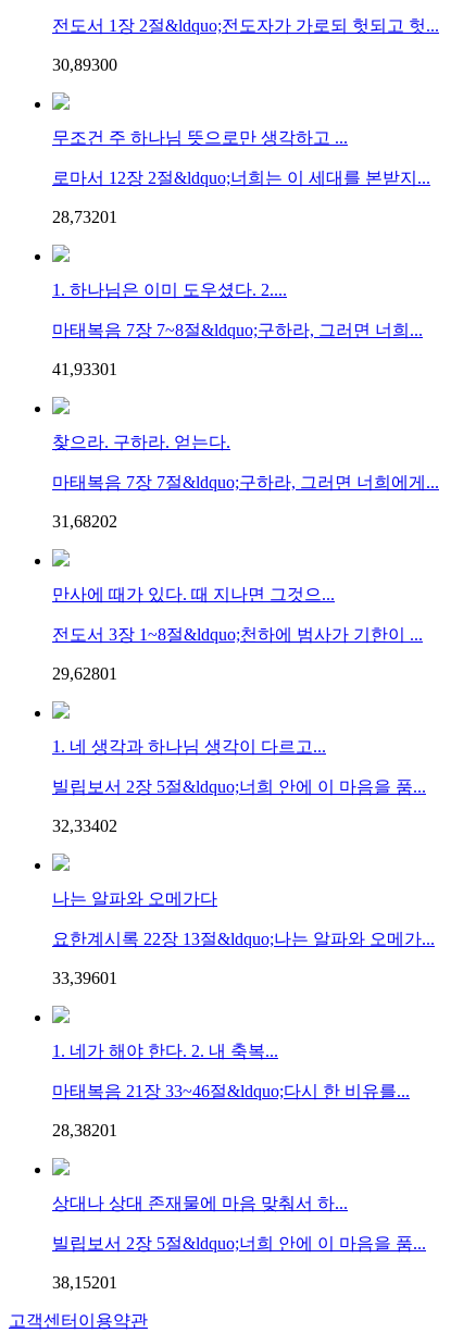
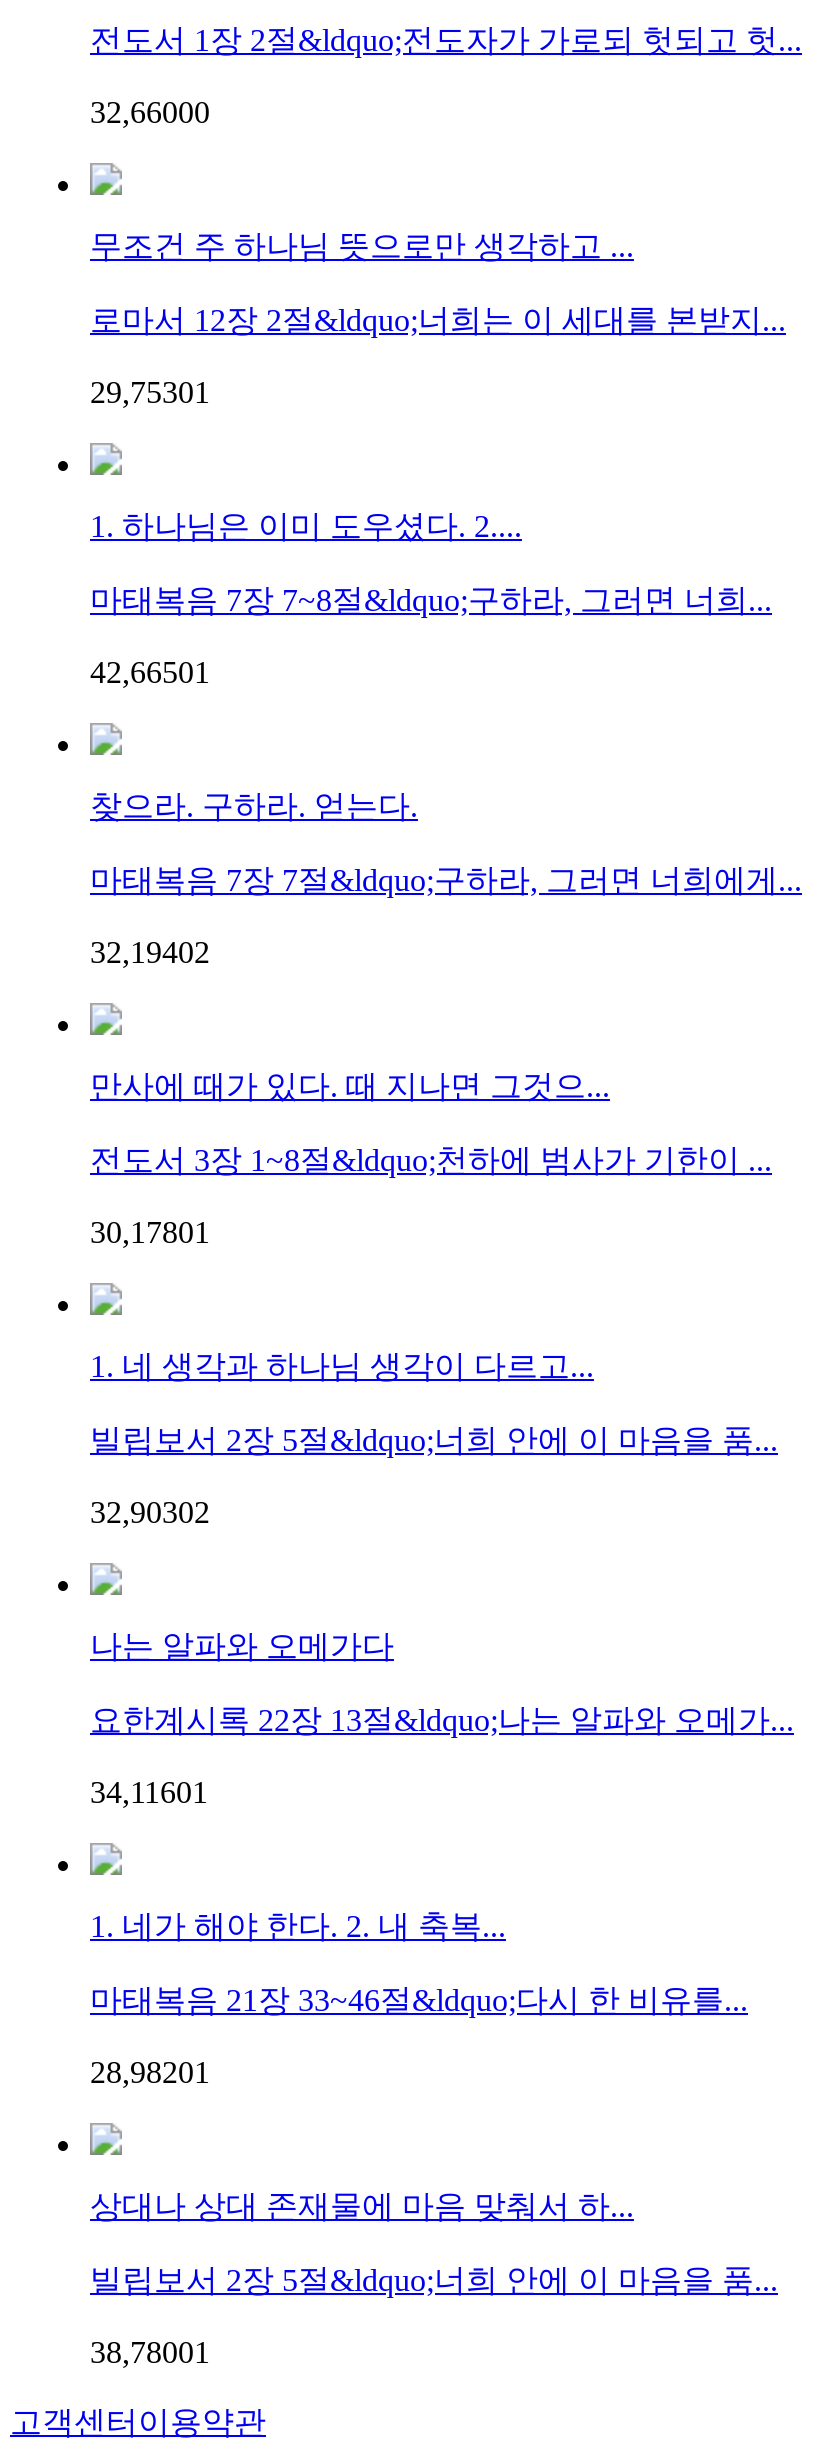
[52,56,117,74] 30,89300 -> [90,96,210,130] 32,66000
[52,208,117,227] 28,73201 -> [90,376,210,410] 29,75301
[52,360,117,379] 41,93301 -> [90,656,210,690] 42,66501
[52,513,117,531] 31,68202 -> [90,936,210,970] 32,19402
[52,665,117,683] 29,62801 -> [90,1216,210,1250] 30,17801
[52,817,117,835] 32,33402 -> [90,1496,210,1530] 32,90302
[52,969,117,988] 33,39601 -> [90,1776,208,1810] 34,11601
[52,1121,117,1140] 28,38201 -> [90,2056,210,2090] 28,98201
[52,1274,117,1292] 38,15201 -> [90,2336,210,2370] 38,78001

